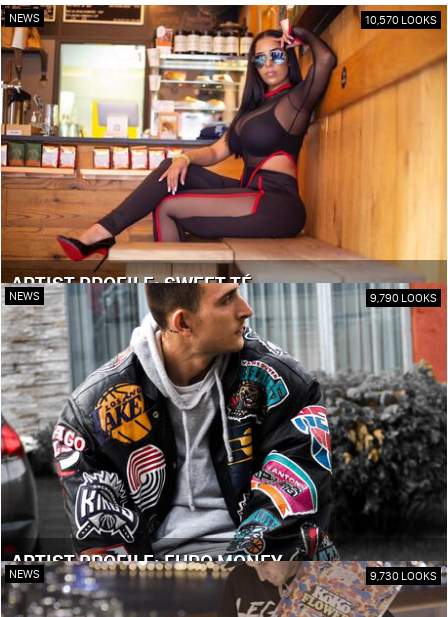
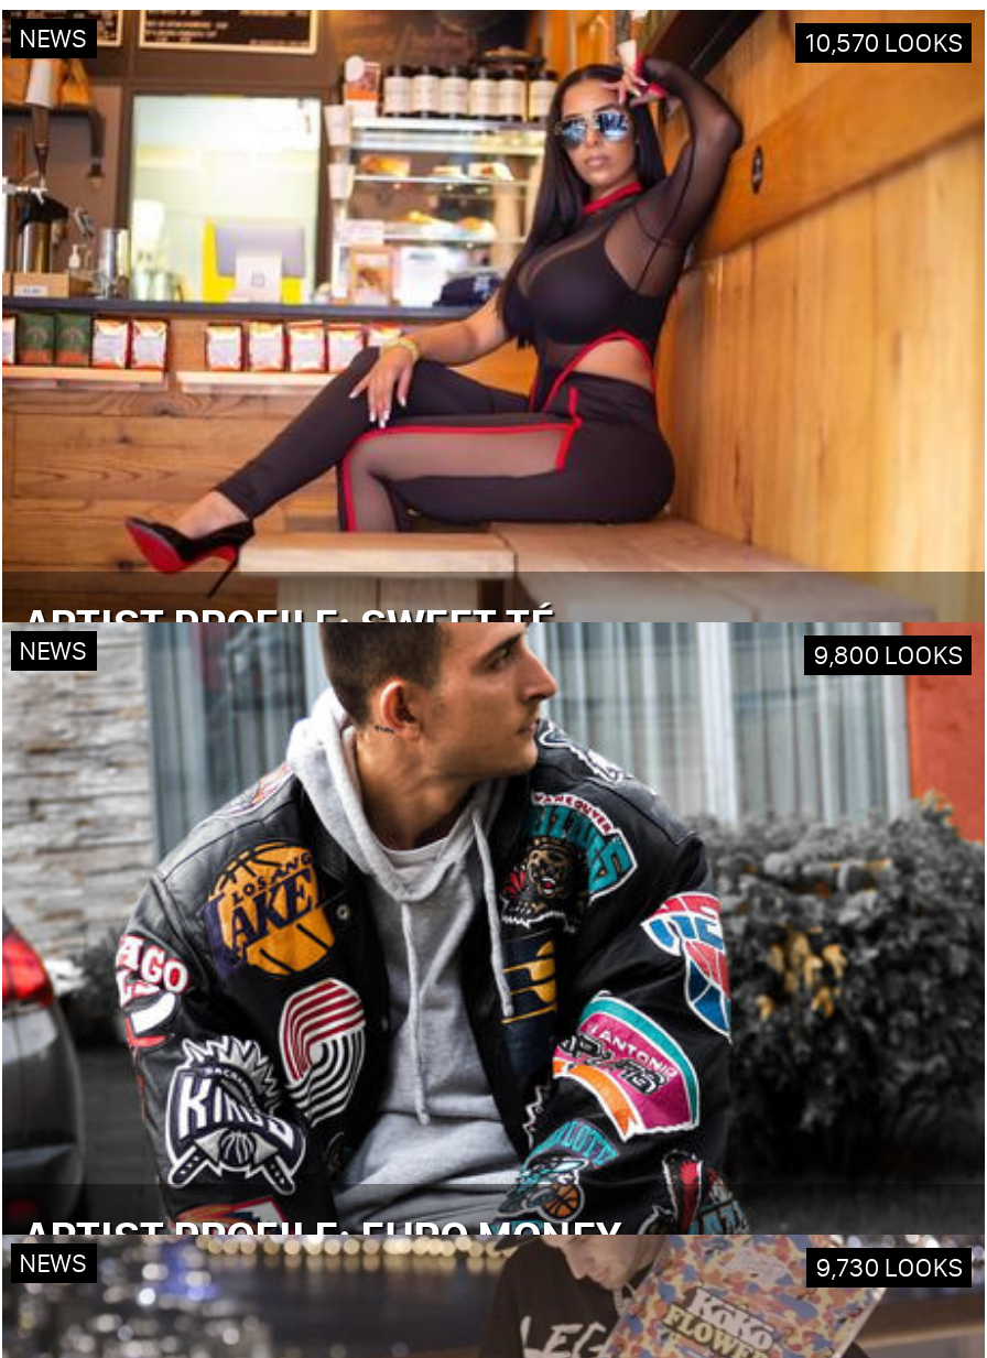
[370,290,437,305] 9,790 LOOKS -> [814,637,964,670] 9,800 LOOKS

